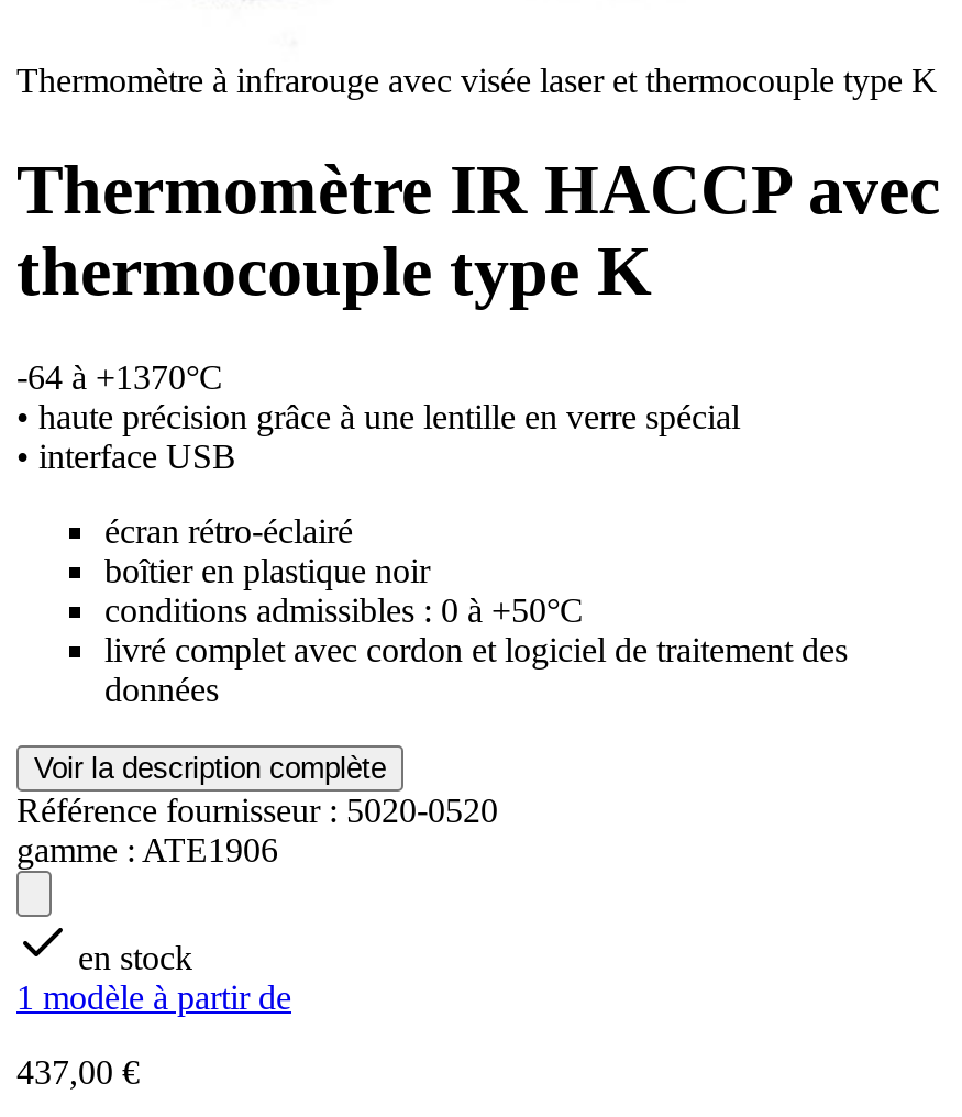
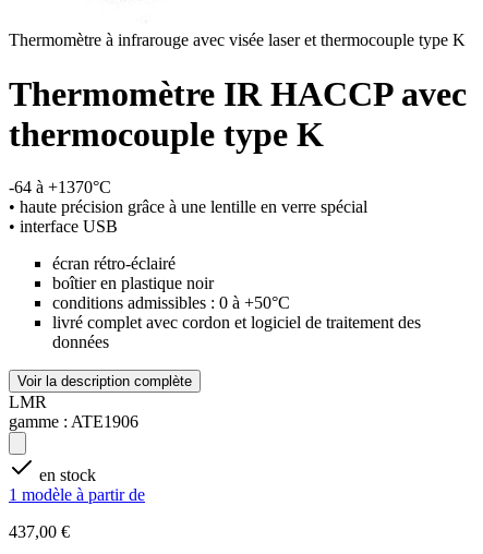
[16,792,498,829] Référence fournisseur : 5020-0520 -> [9,393,47,411] LMR

